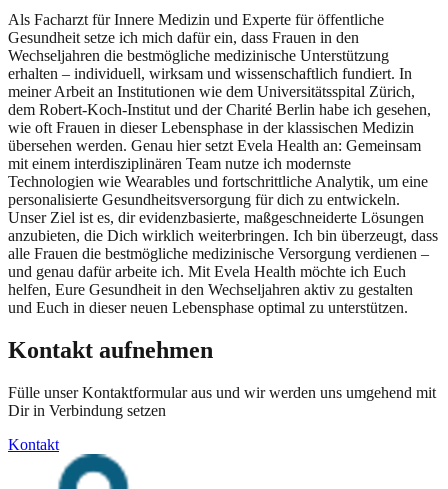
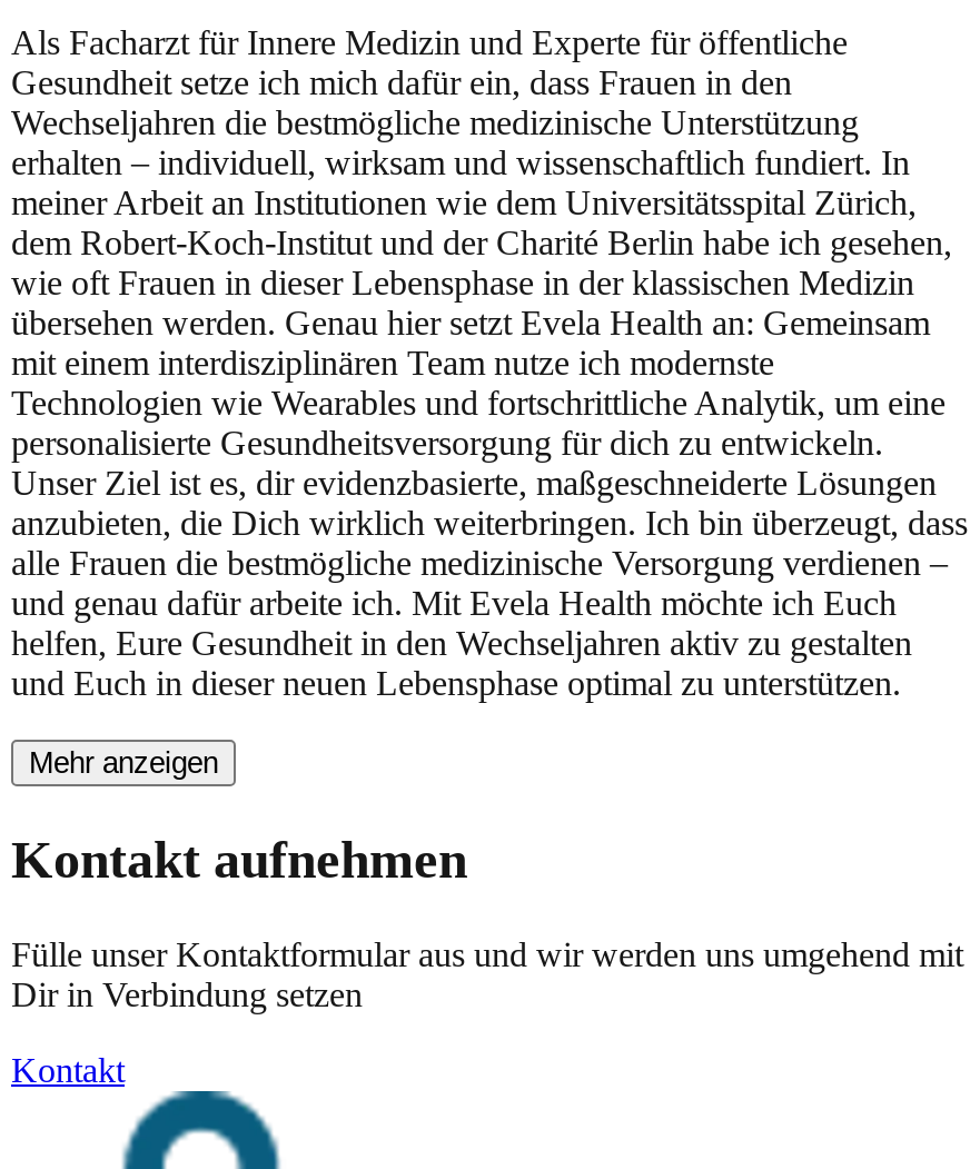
none -> [29,747,218,780] Mehr anzeigen

